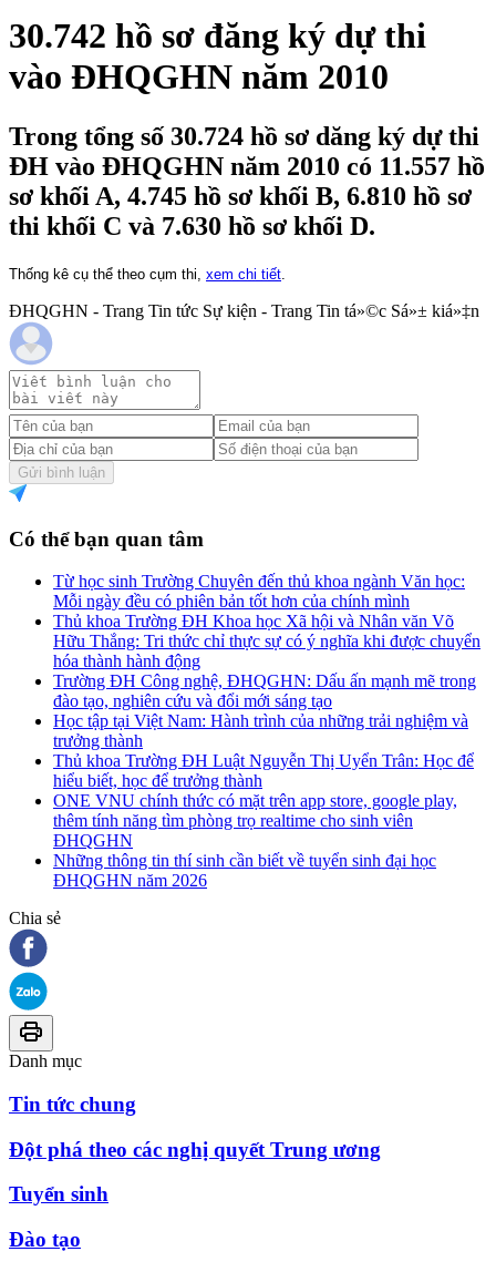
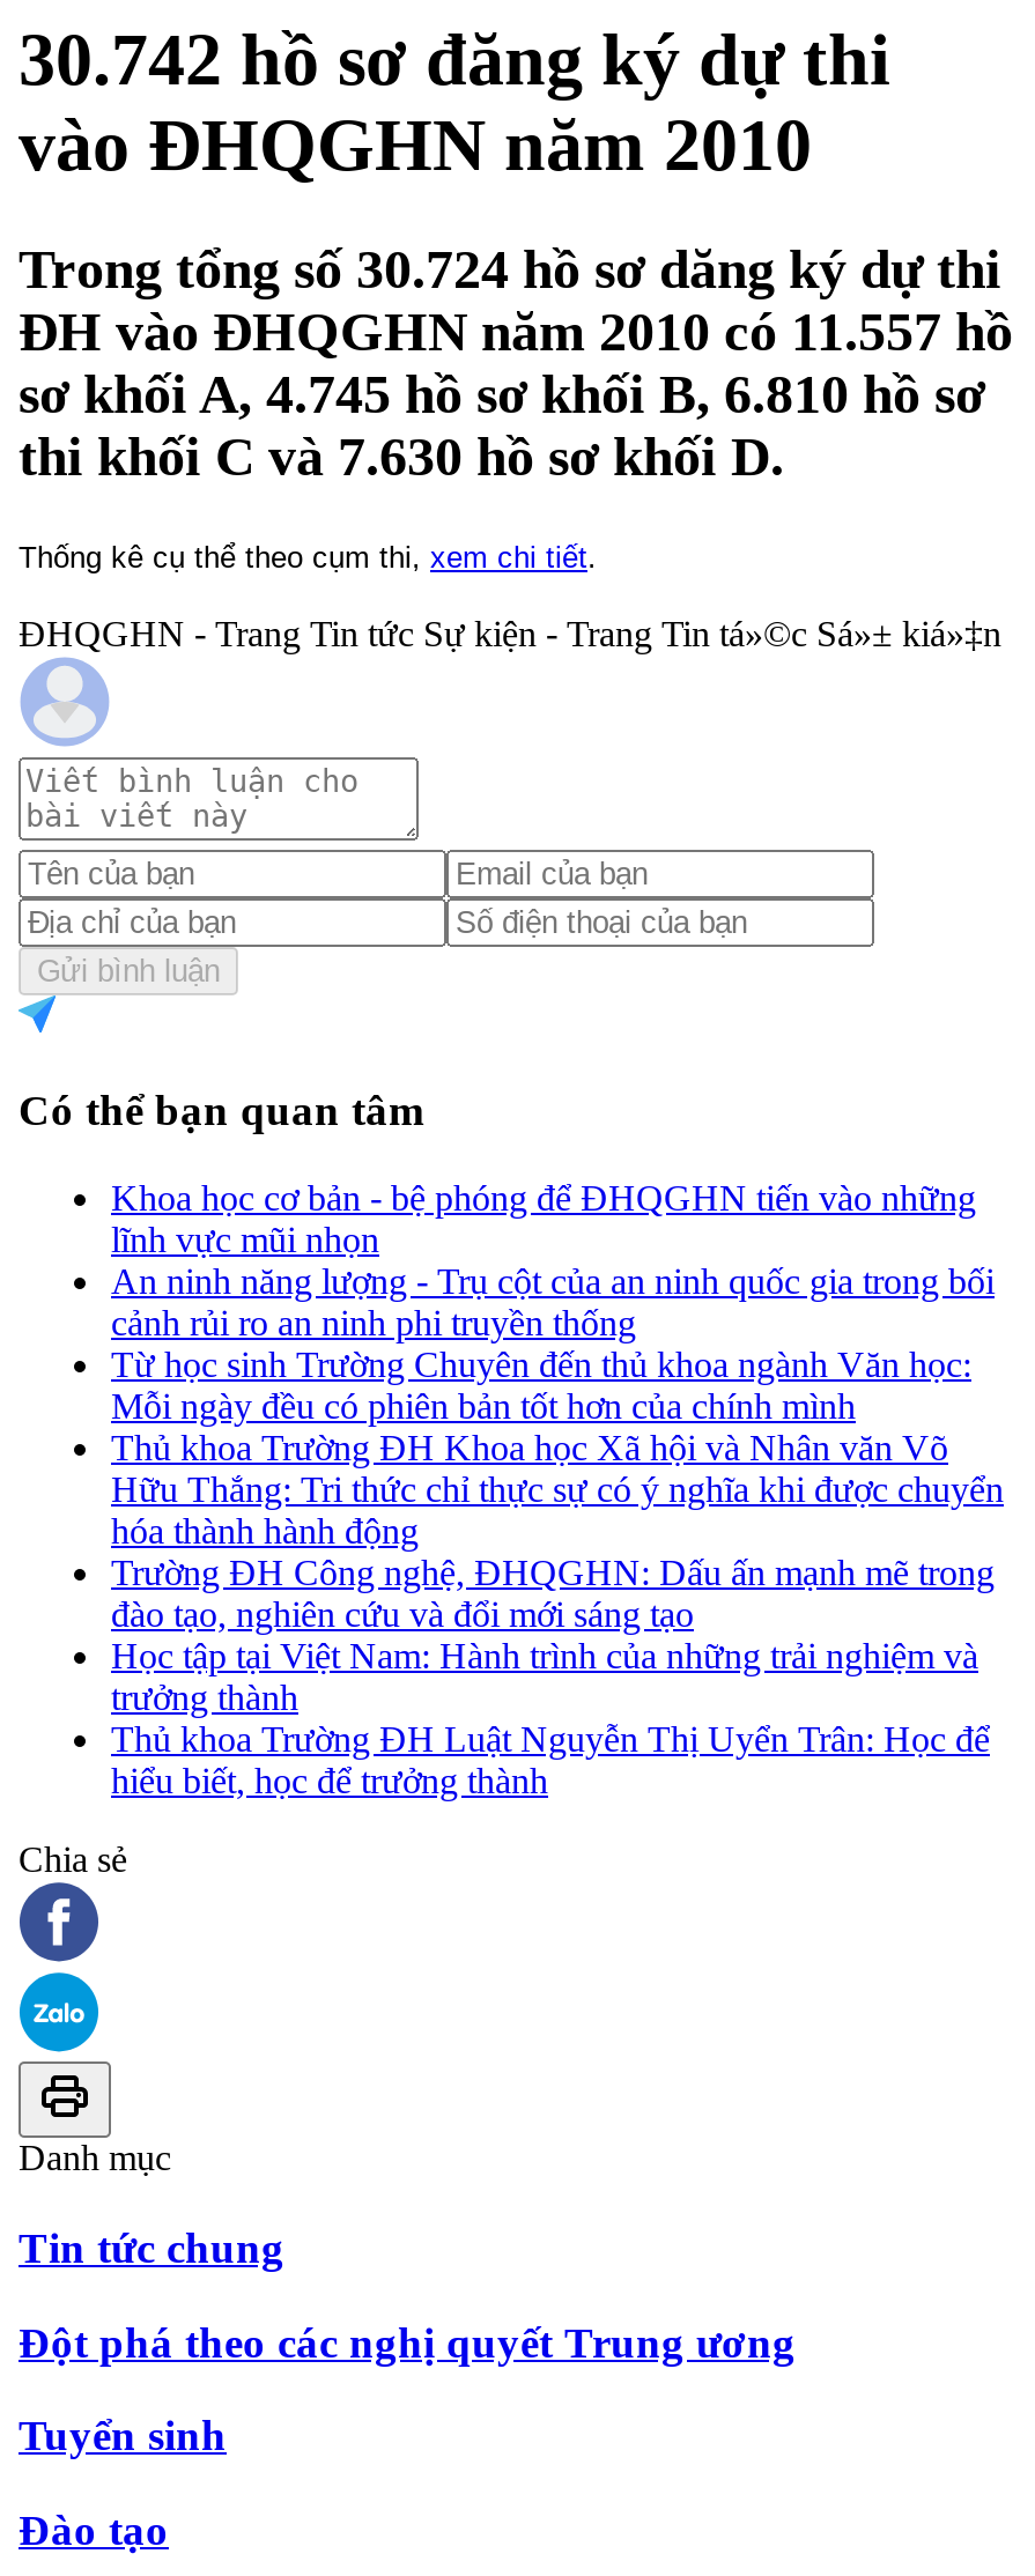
none -> [111,1179,995,1343] Khoa học cơ bản - bệ phóng để ĐHQGHN tiến vào những | lĩnh vực mũi nhọn | An ninh năng lượng - Trụ cột của an ninh quốc gia trong bối | cảnh rủi ro an ninh phi truyền thống
moved [53,572,480,790] -> [111,1345,1004,1801]: Từ học sinh Trường Chuyên đến thủ khoa ngành Văn học: | Mỗi ngày đều có phiên bản tốt hơn của chính mình | Thủ khoa Trường ĐH Khoa học Xã hội và Nhân văn Võ | ... | Thủ khoa Trường ĐH Luật Nguyễn Thị Uyển Trân: Học để | hiểu biết, học để trưởng thành
[53,791,457,890] ONE VNU chính thức có mặt trên app store, google play, | thêm tính năng tìm phòng trọ realtime cho sinh viên | ĐHQGHN | Những thông tin thí sinh cần biết về tuyển sinh đại học | ĐHQGHN năm 2026 -> none

